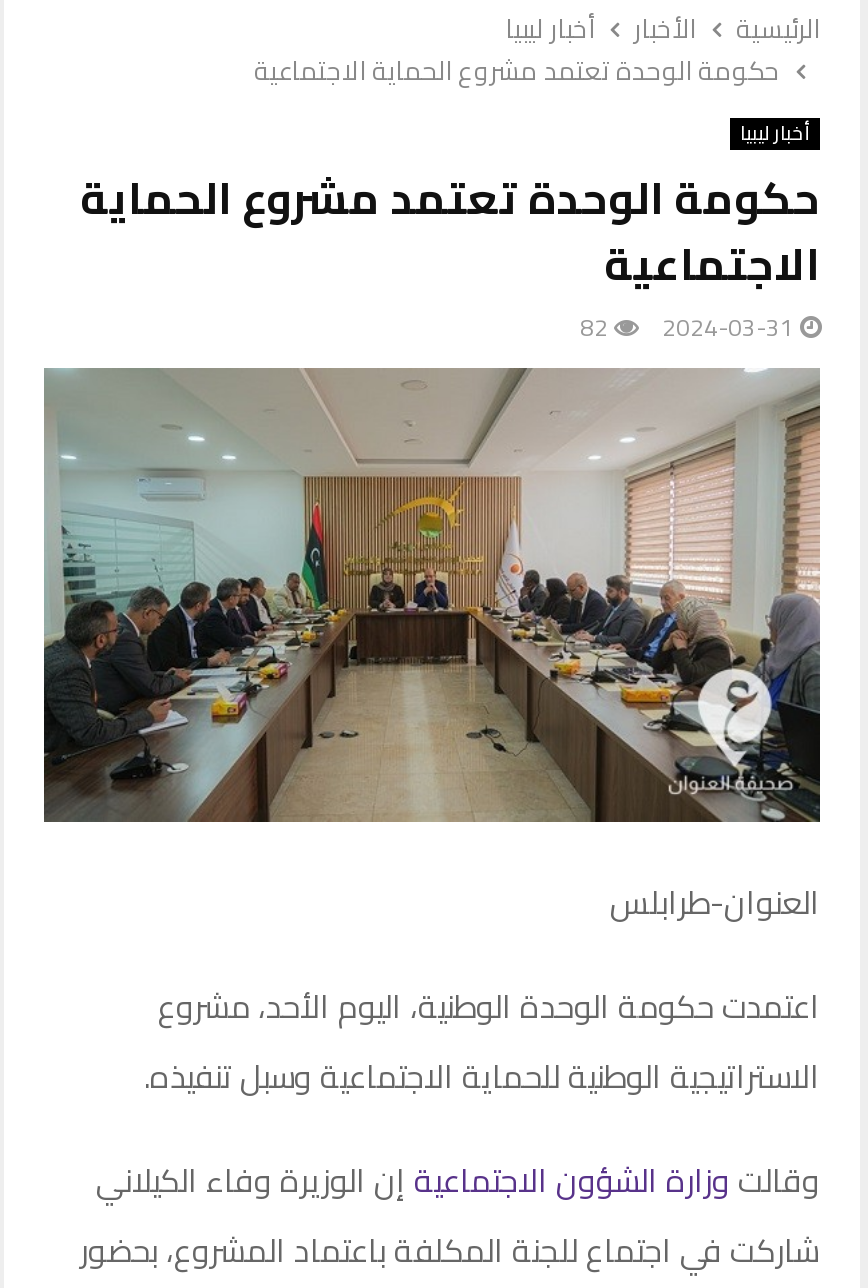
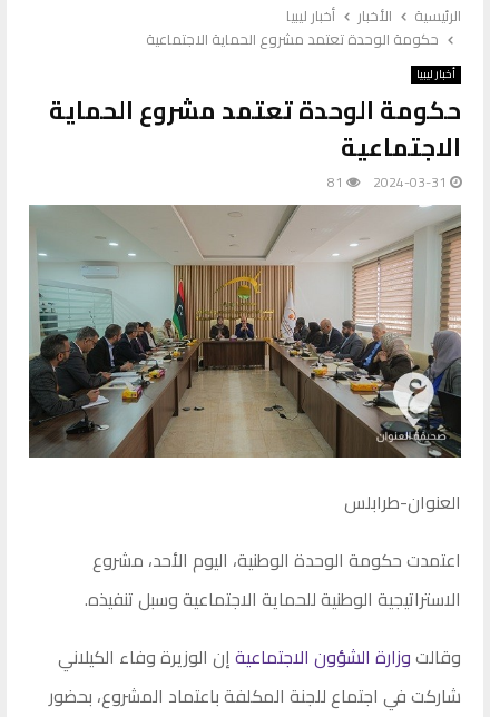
[580,304,794,350] 82 2024-03-31 -> [327,169,447,195] 81 2024-03-31

